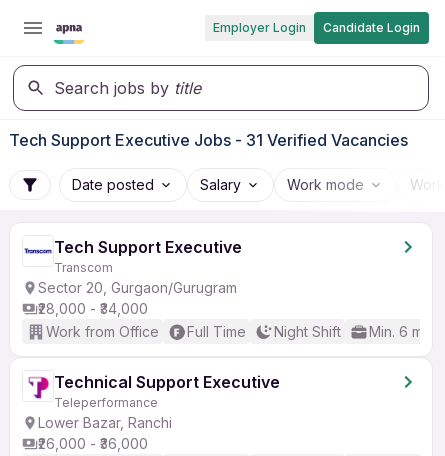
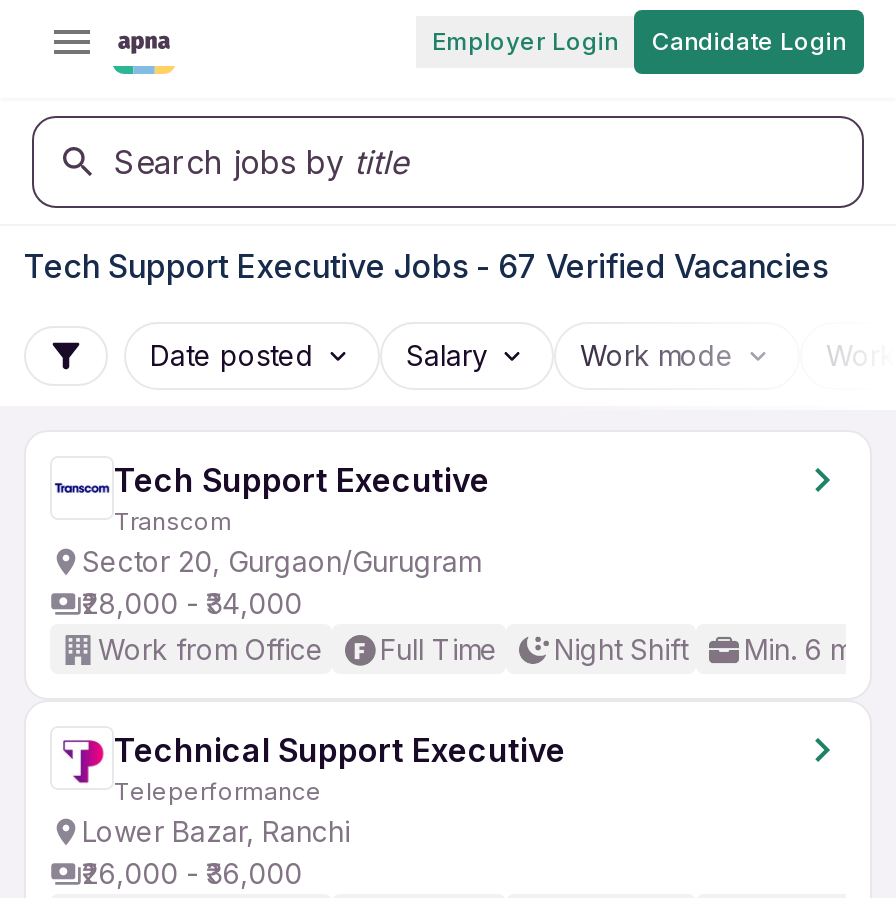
[9,130,408,150] Tech Support Executive Jobs - 31 Verified Vacancies -> [24,246,828,286] Tech Support Executive Jobs - 67 Verified Vacancies

